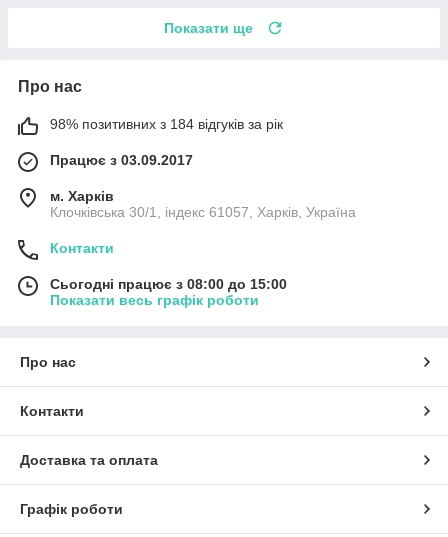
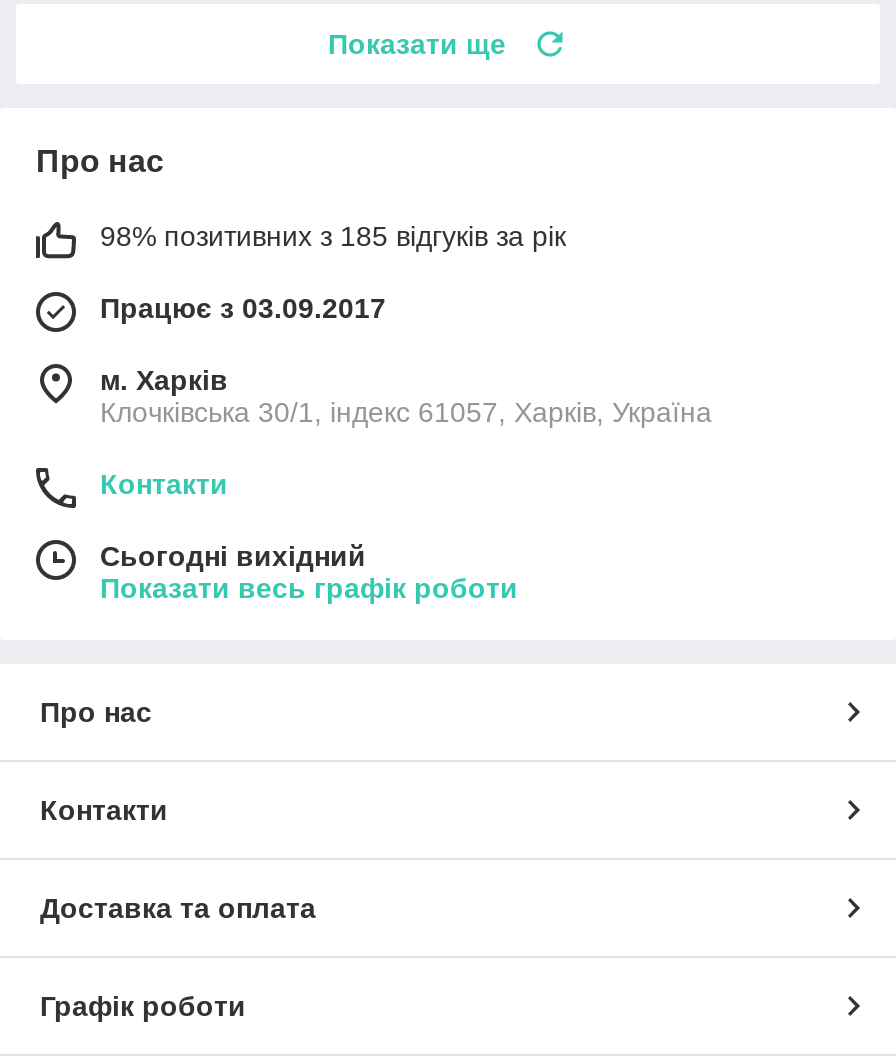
[50,116,283,132] 98% позитивних з 184 відгуків за рік -> [100,221,566,253] 98% позитивних з 185 відгуків за рік
[50,276,287,292] Сьогодні працює з 08:00 до 15:00 -> [100,541,366,573] Сьогодні вихідний

